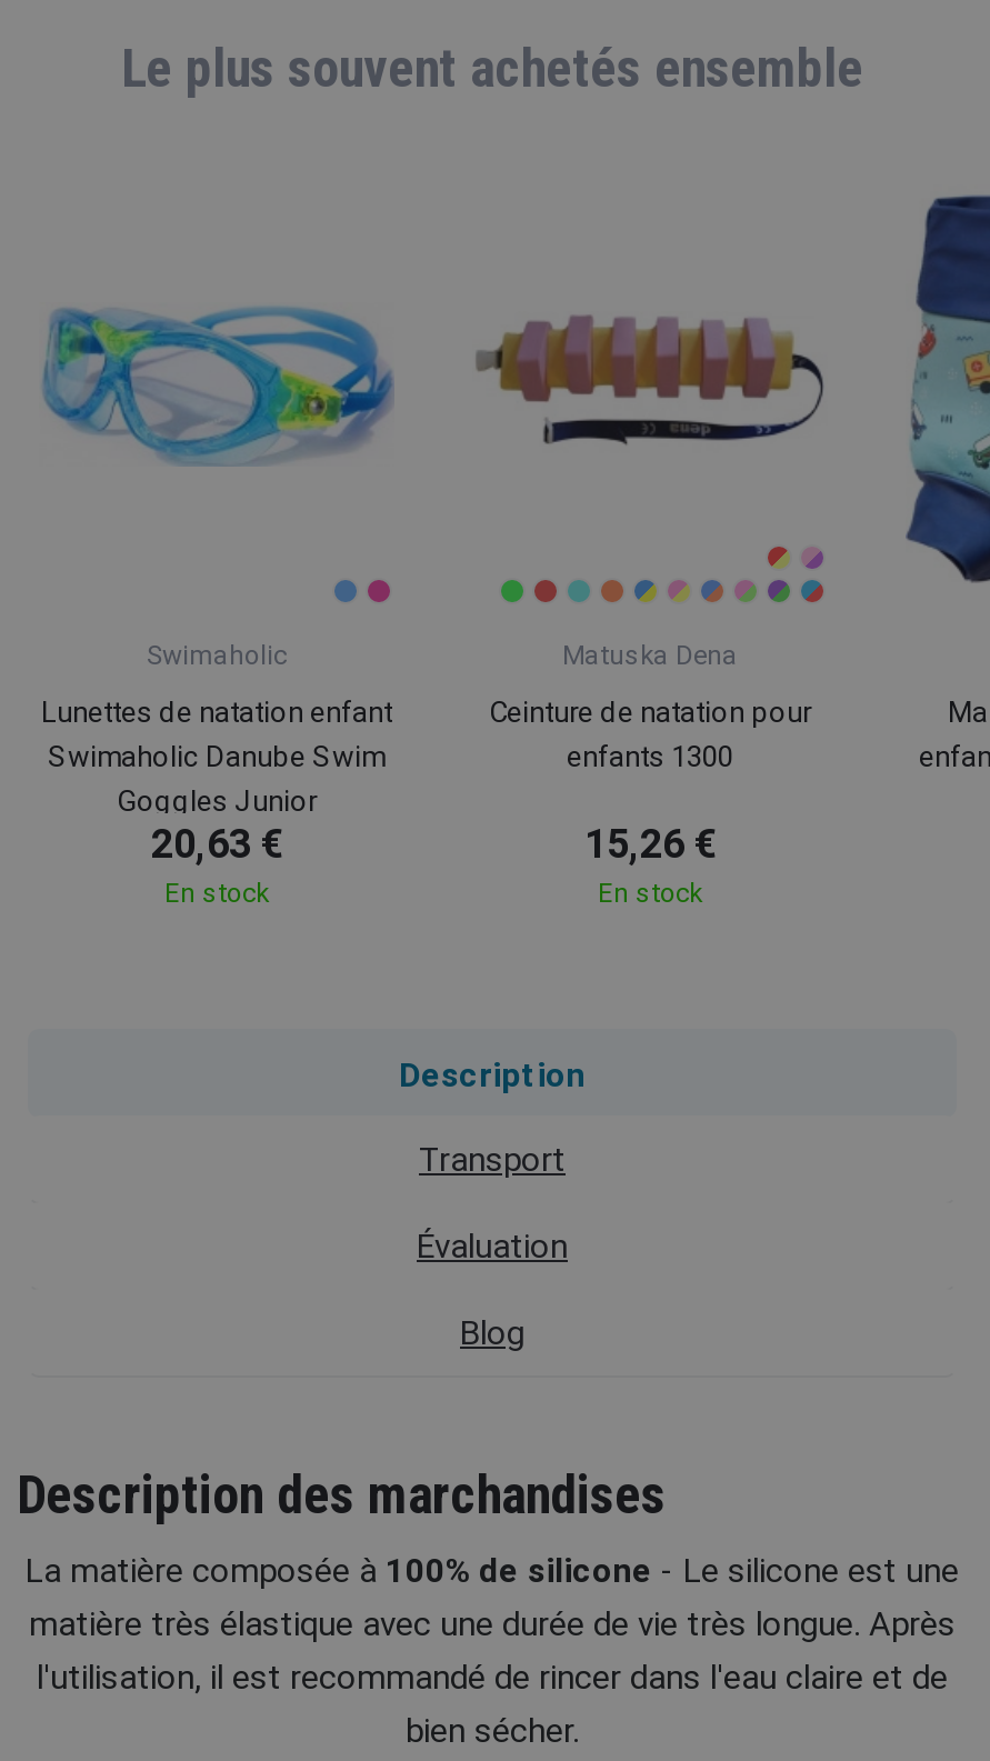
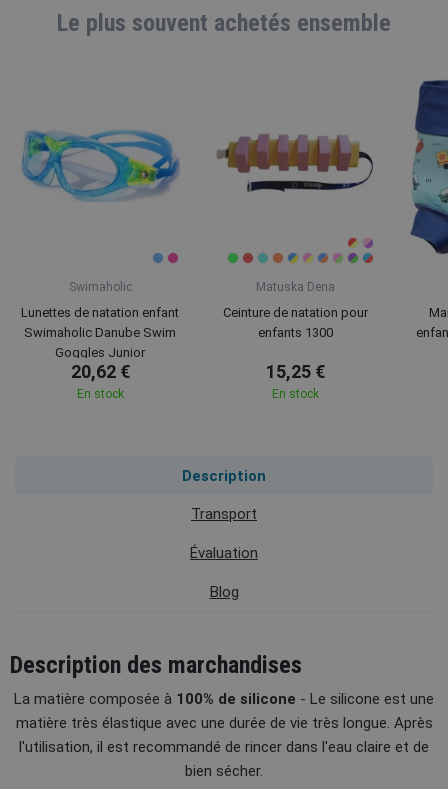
[151,819,282,866] 20,63 € -> [70,360,129,381] 20,62 €
[584,819,716,866] 15,26 € -> [265,360,324,381] 15,25 €

